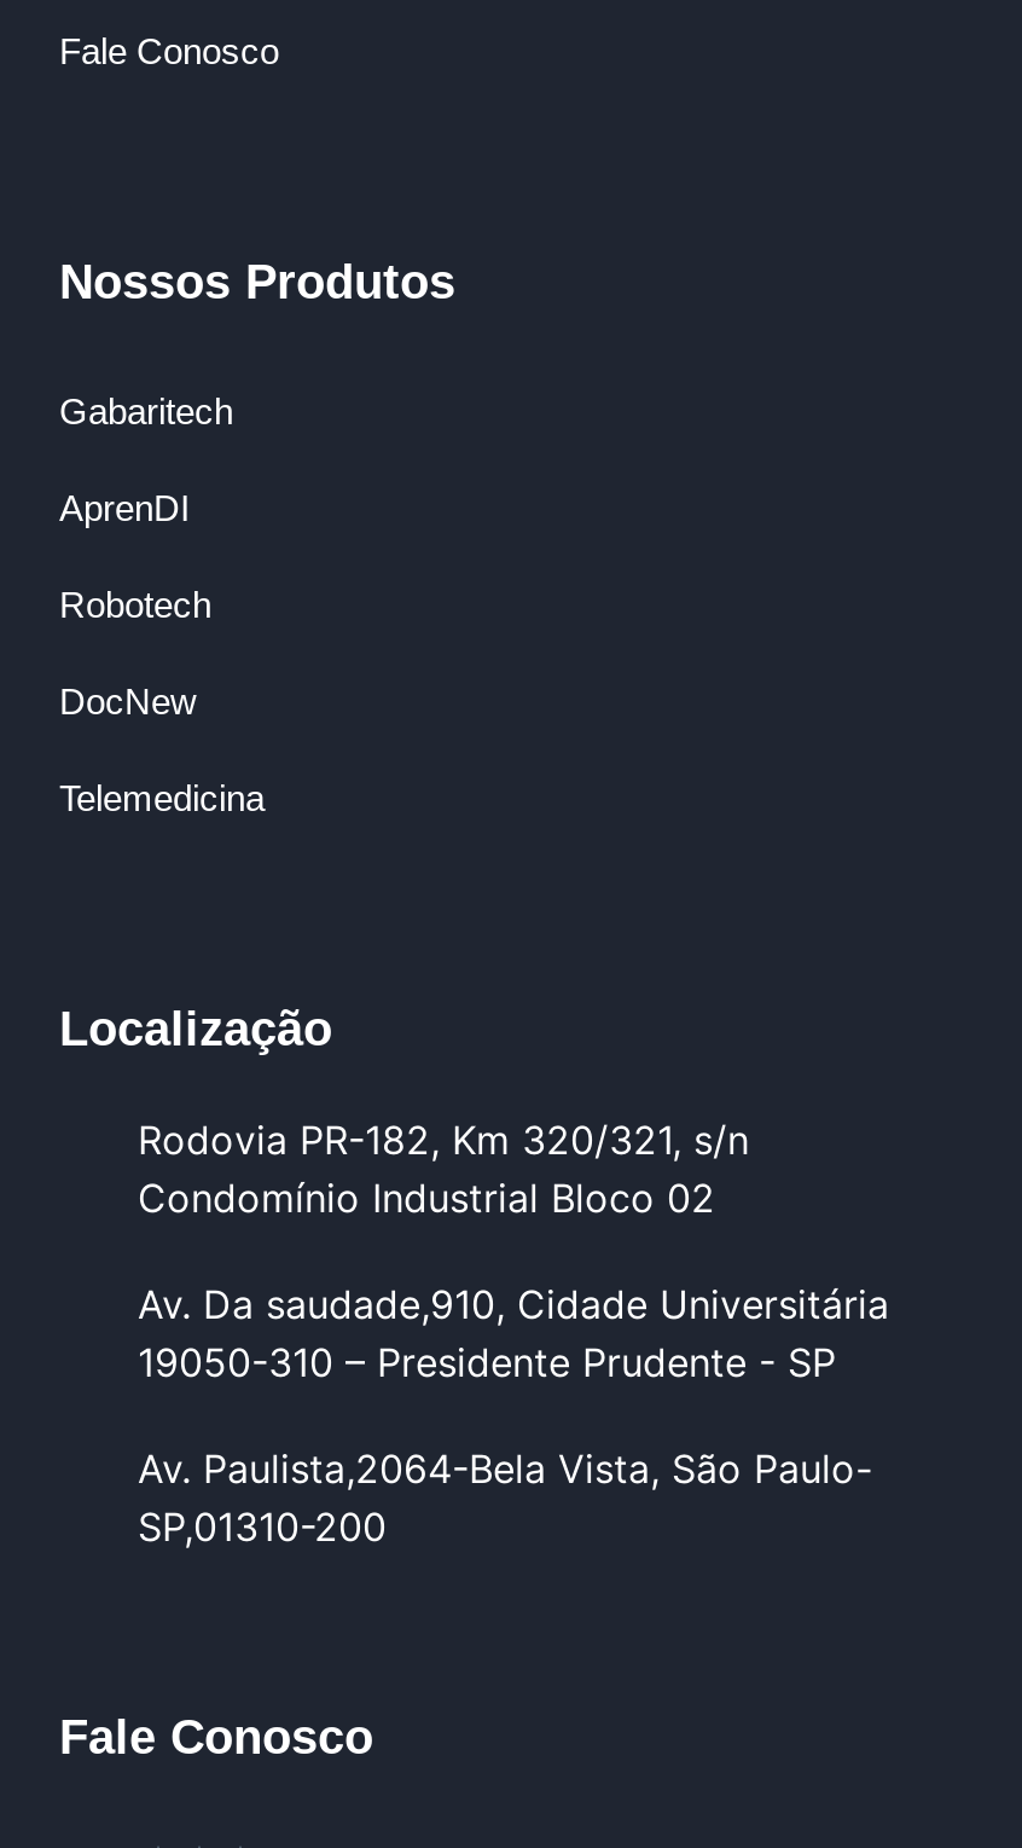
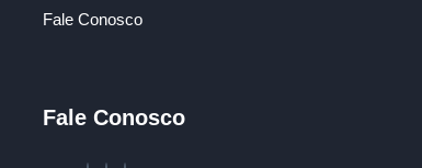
[59,256,455,819] Nossos Produtos | Gabaritech | AprenDI | Robotech | DocNew | Telemedicina -> none
[59,1002,889,1551] Localização | Rodovia PR-182, Km 320/321, s/n | Condomínio Industrial Bloco 02 | Av. Da saudade,910, Cidade Universitária | 19050-310 – Presidente Prudente - SP | Av. Paulista,2064-Bela Vista, São Paulo- | SP,01310-200 -> none

